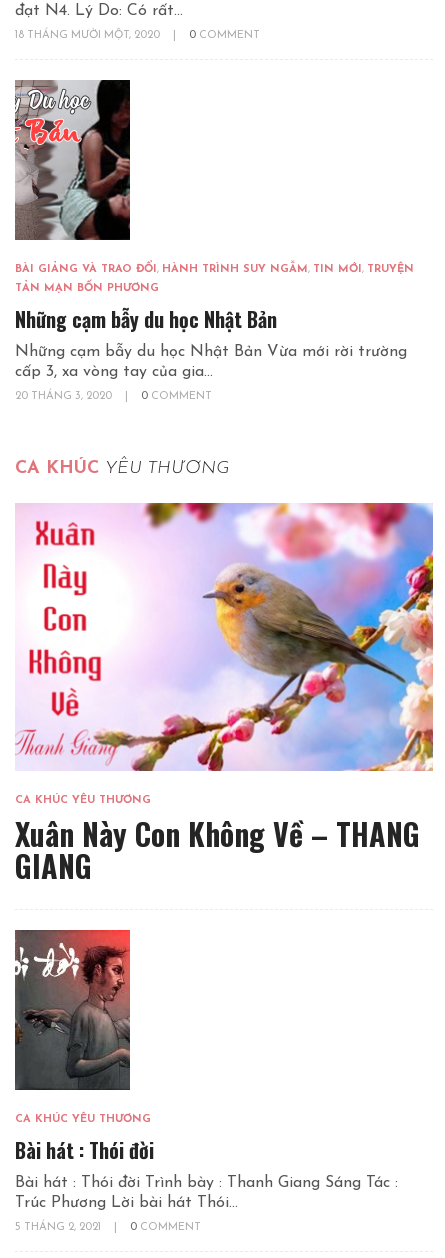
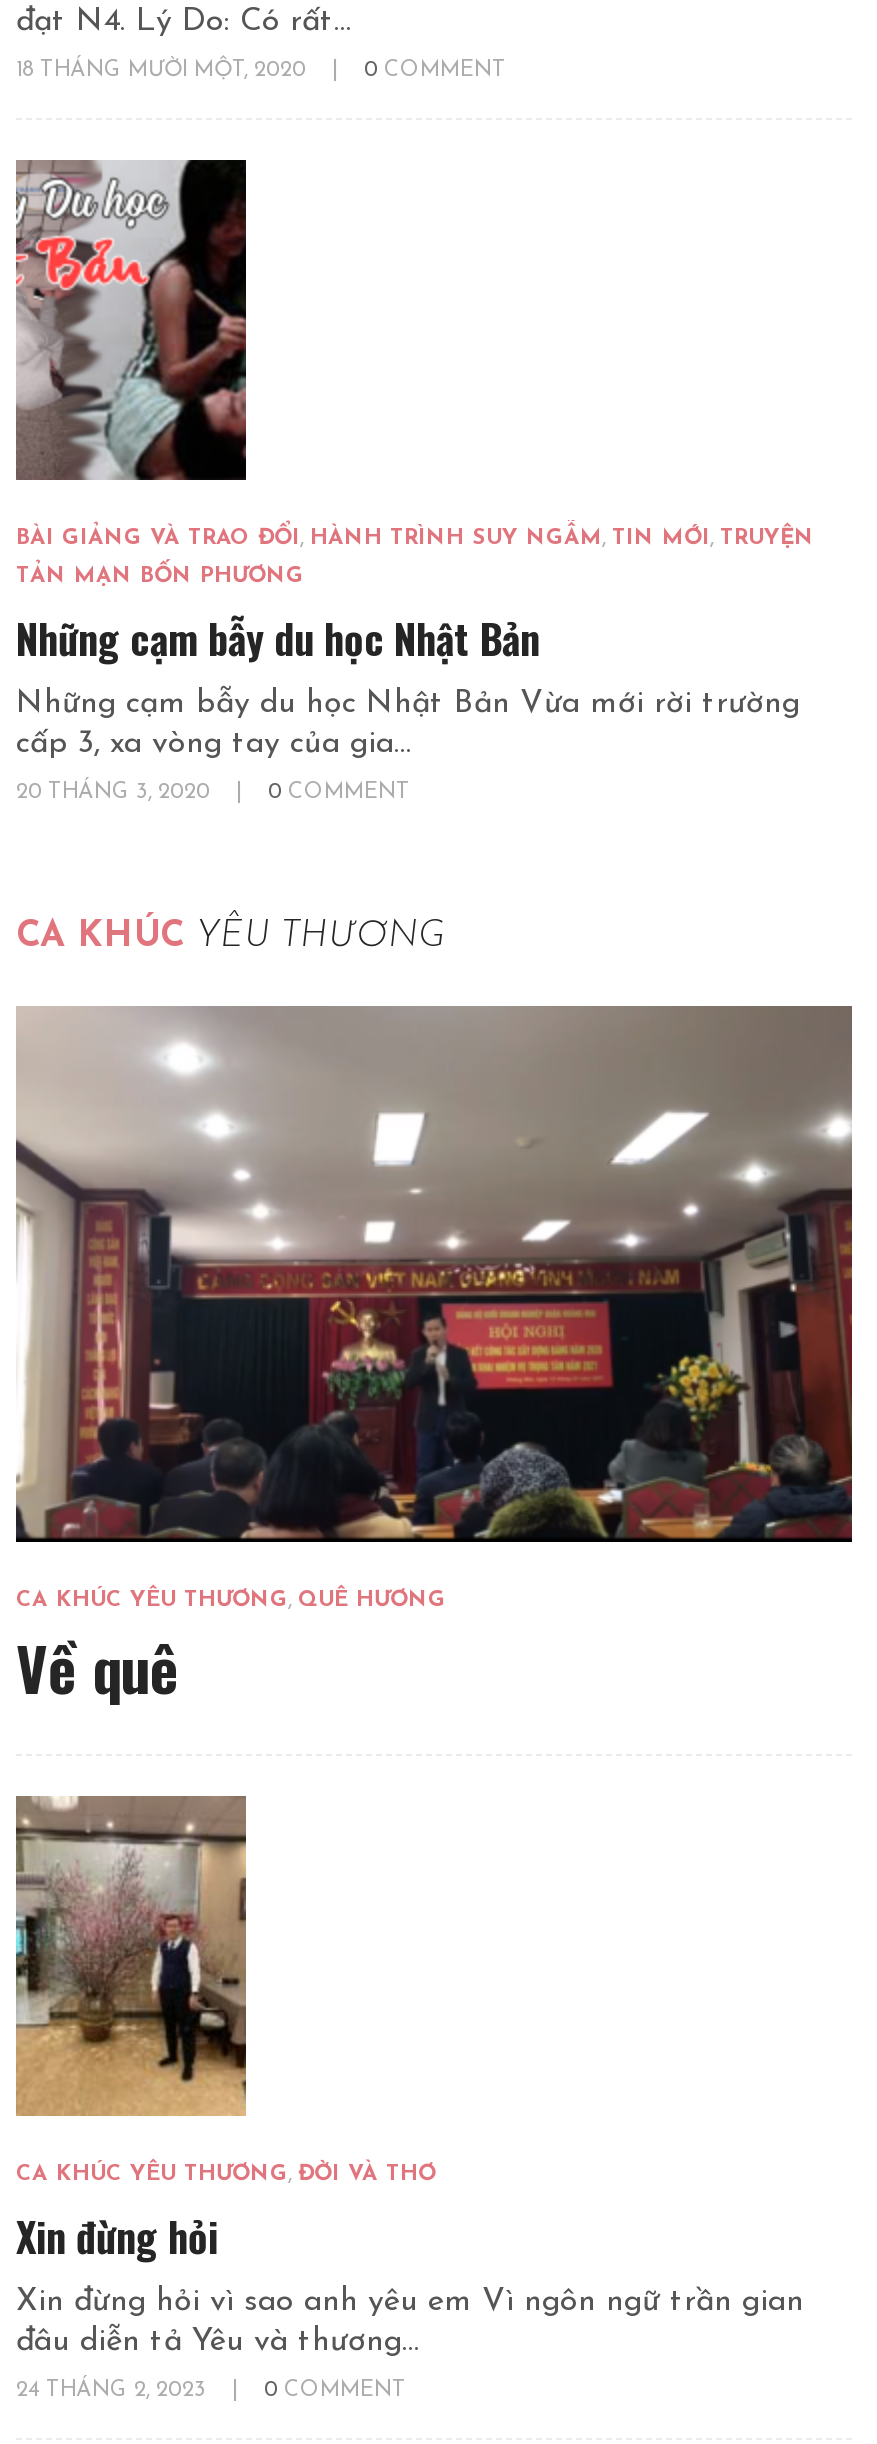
[15,502,434,888] [image] | CA KHÚC YÊU THƯƠNG | Xuân Này Con Không Về – THANG | GIANG -> [14,1004,854,1712] [image] | CA KHÚC YÊU THƯƠNG, QUÊ HƯƠNG | Về quê
[14,929,398,1210] [image] | CA KHÚC YÊU THƯƠNG | Bài hát : Thói đời | Bài hát : Thói đời Trình bày : Thanh Giang Sáng Tác : | Trúc Phương Lời bài hát Thói... -> [14,1794,804,2357] [image] | CA KHÚC YÊU THƯƠNG, ĐỜI VÀ THƠ | Xin đừng hỏi | Xin đừng hỏi vì sao anh yêu em Vì ngôn ngữ trần gian | đâu diễn tả Yêu và thương...
[15,1221,104,1232] 5 THÁNG 2, 2021 -> [16,2379,212,2401] 24 THÁNG 2, 2023

